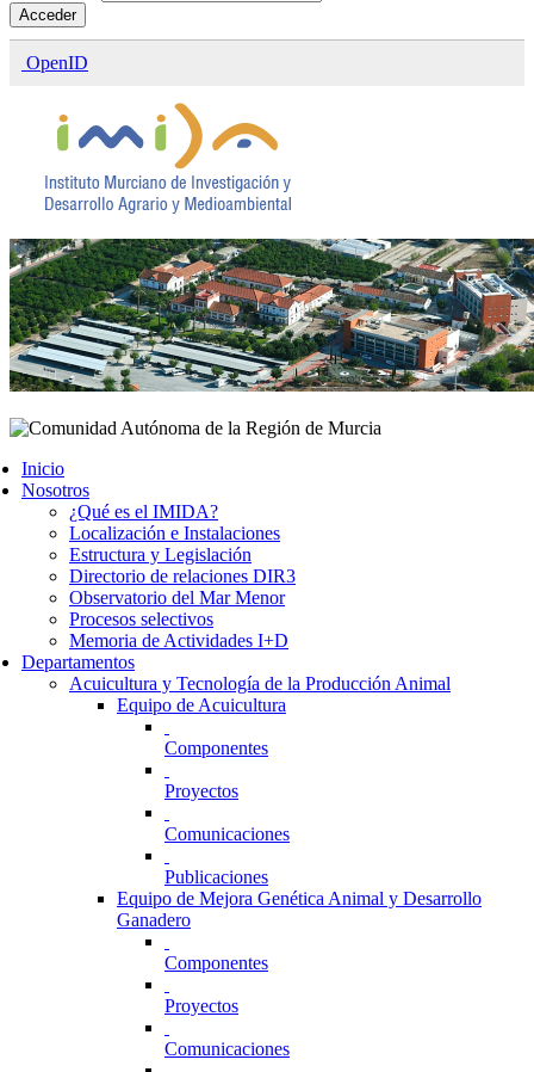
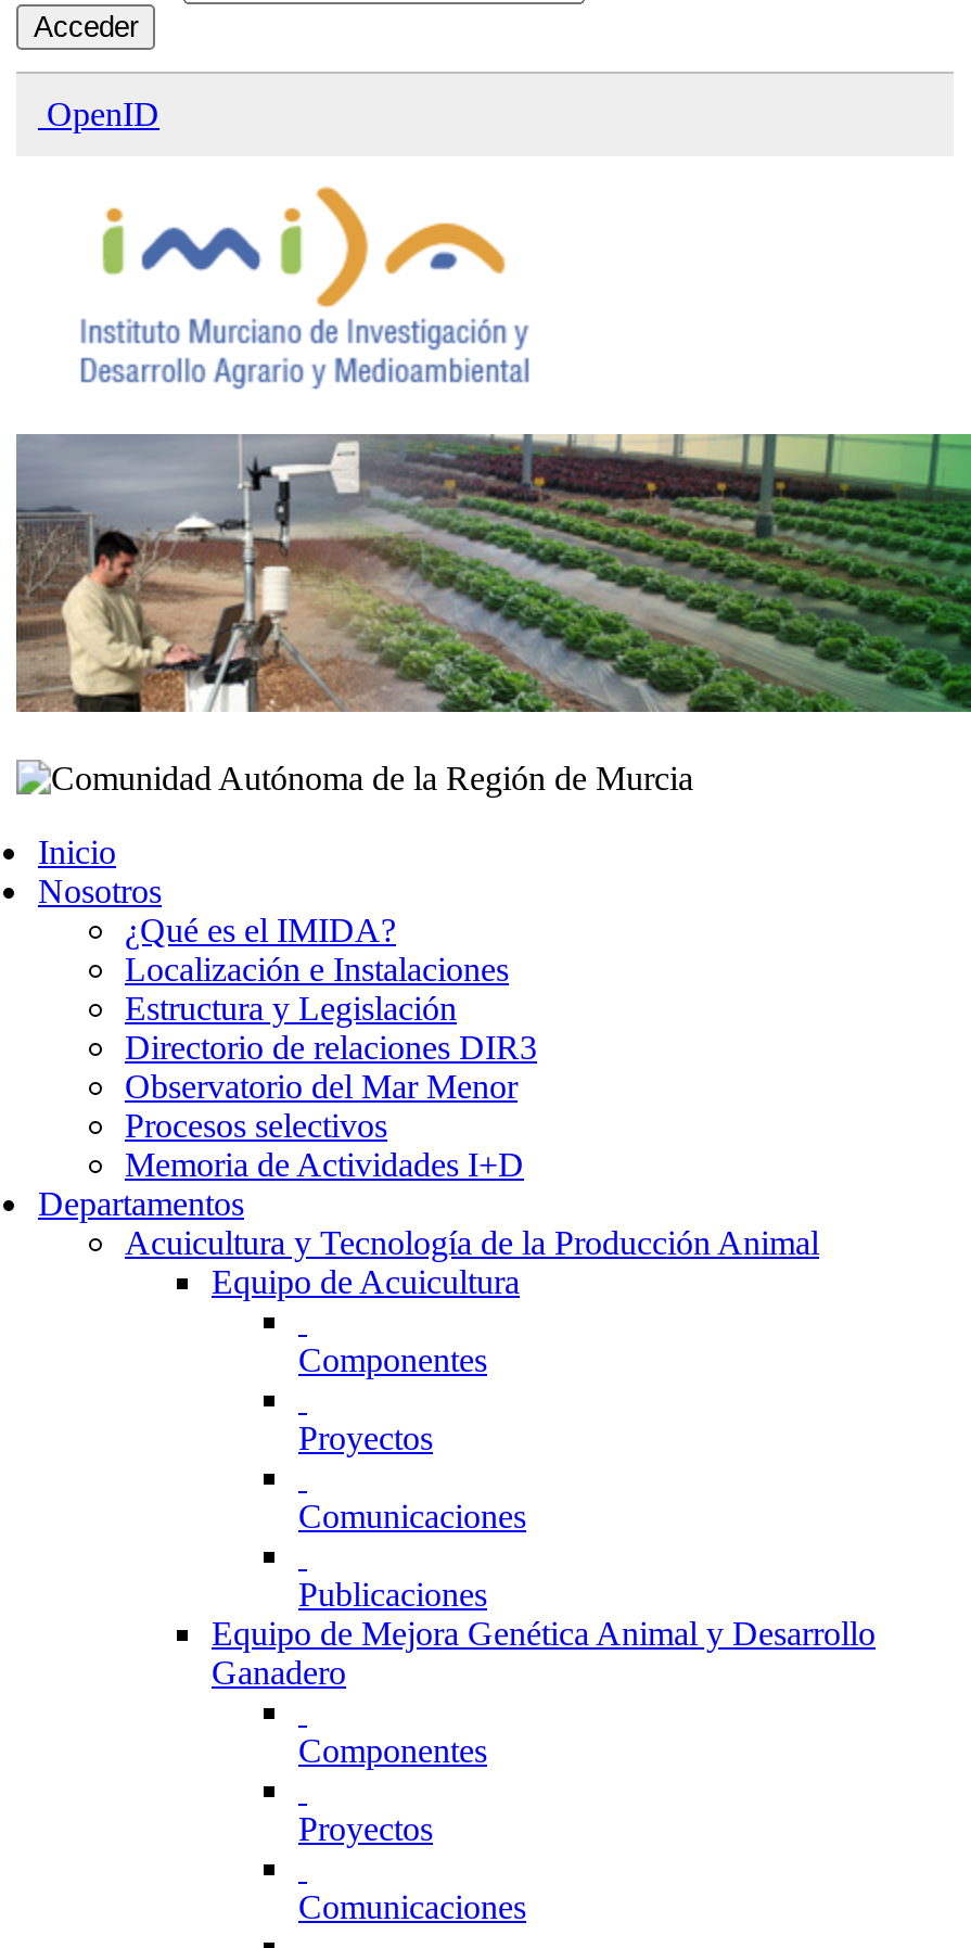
[8,238,530,393] [image] -> [14,432,964,714] [image]

